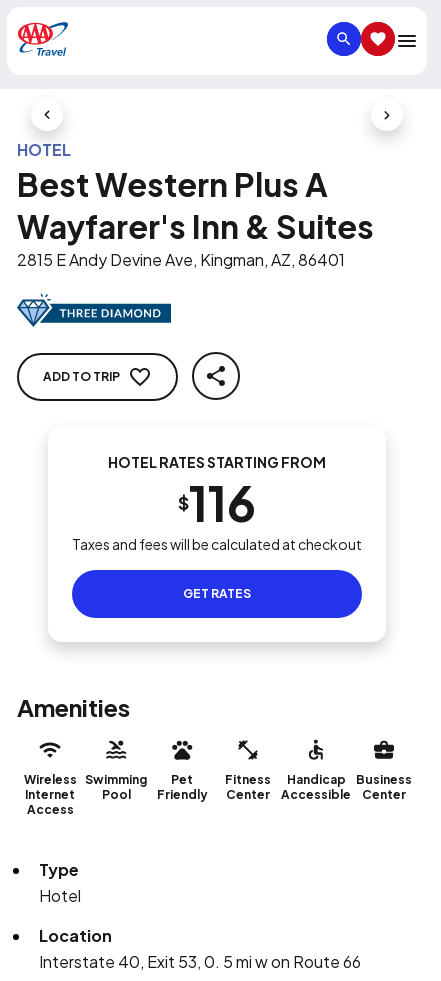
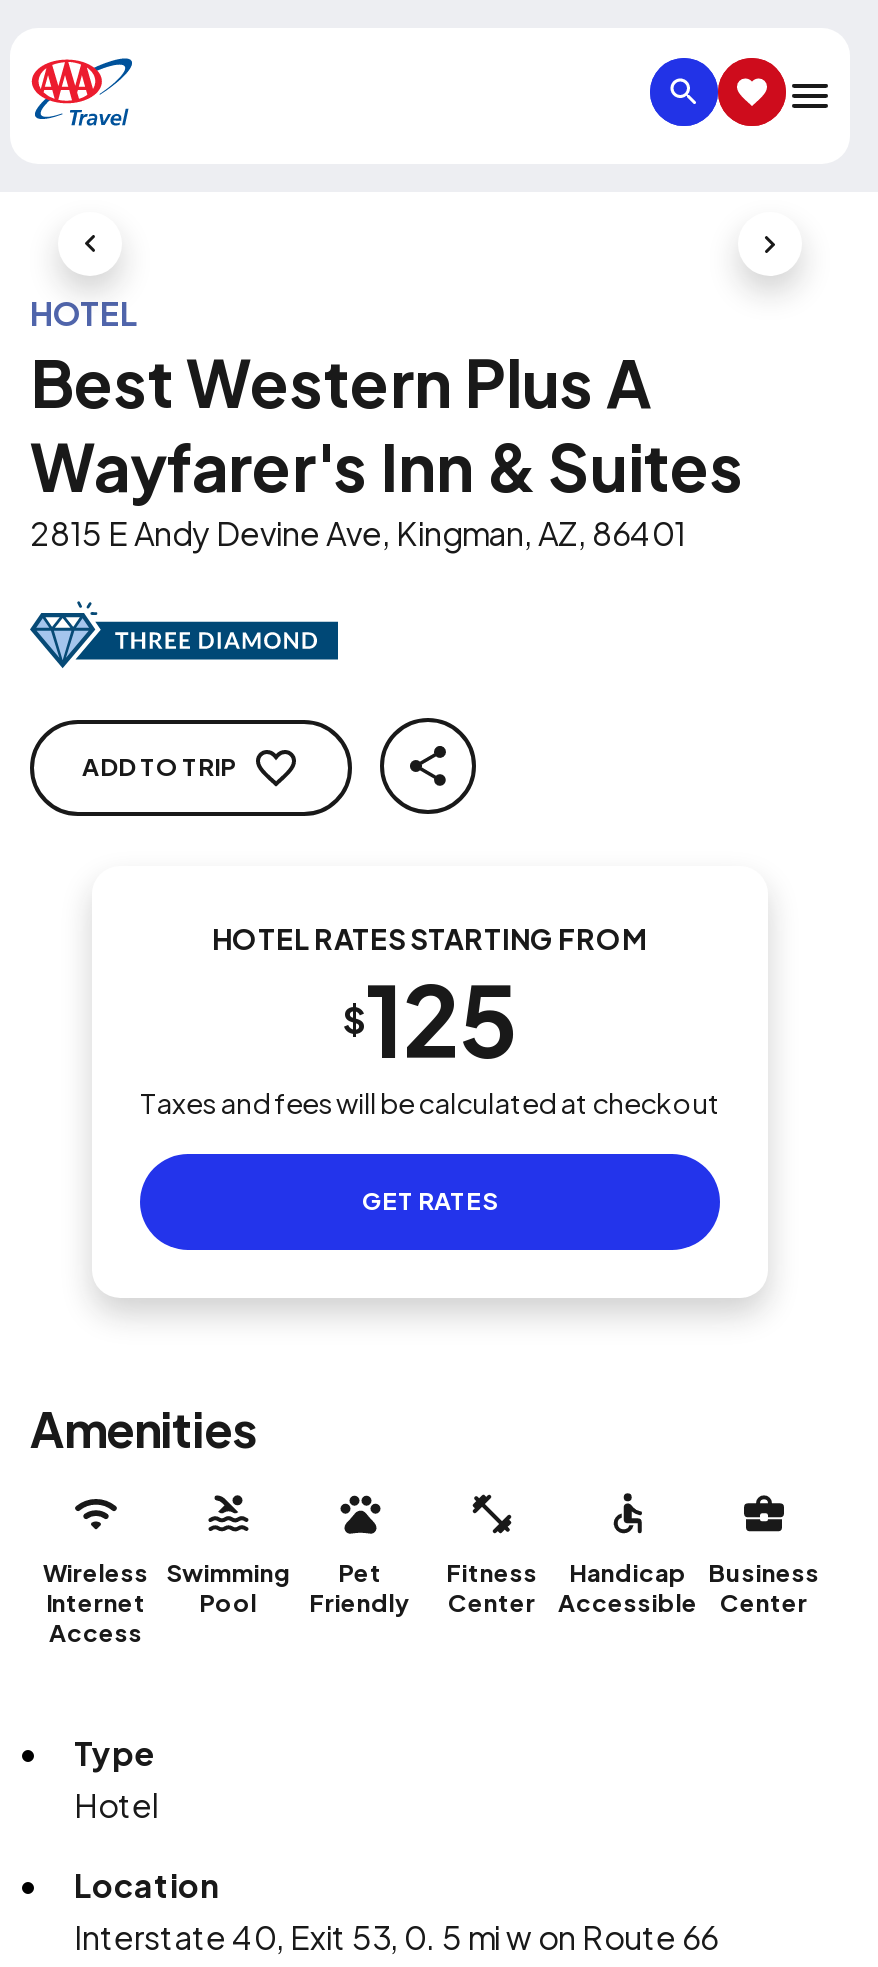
[178,472,256,533] $116 -> [343,958,517,1080] $125

